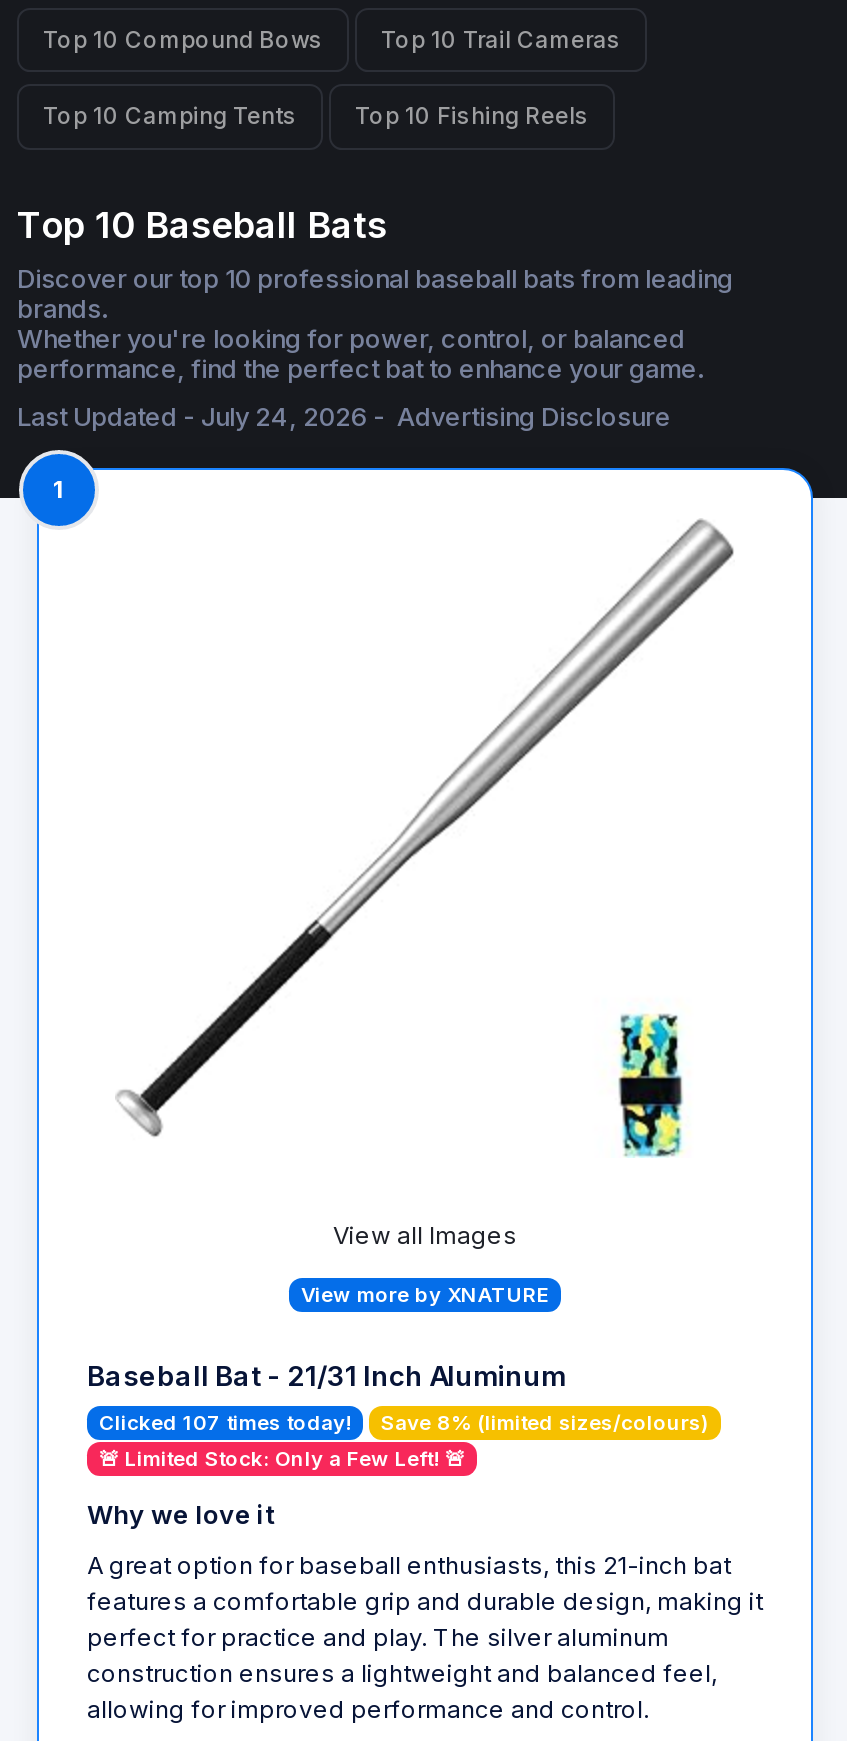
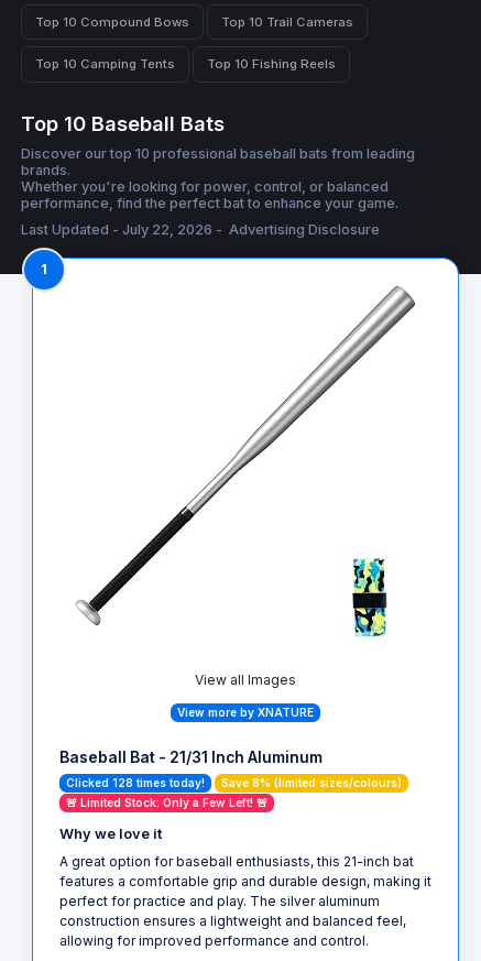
[17,401,671,431] Last Updated - July 24, 2026 - Advertising Disclosure -> [21,221,380,237] Last Updated - July 22, 2026 - Advertising Disclosure
[99,1411,351,1435] Clicked 107 times today! -> [66,777,205,790] Clicked 128 times today!

